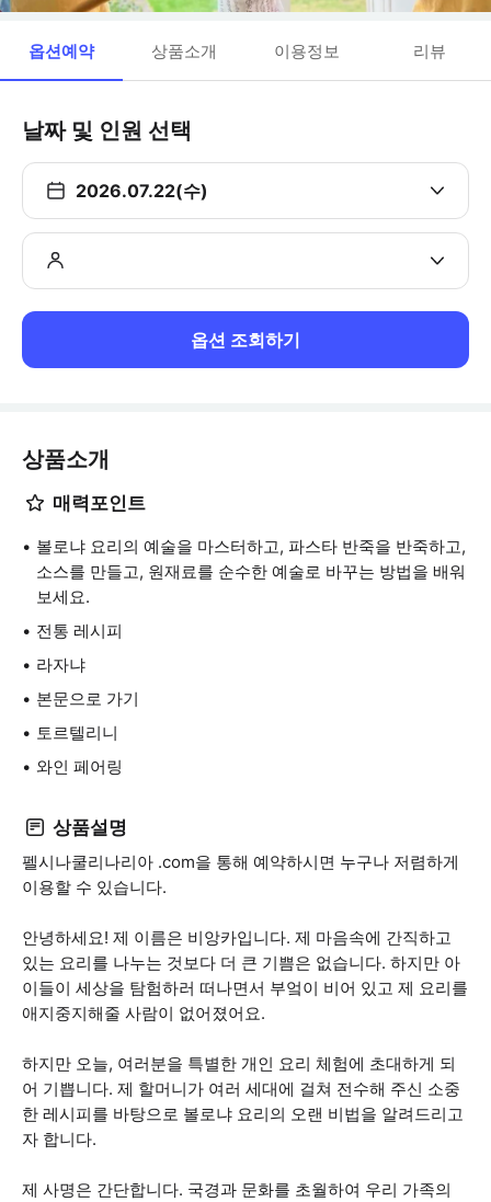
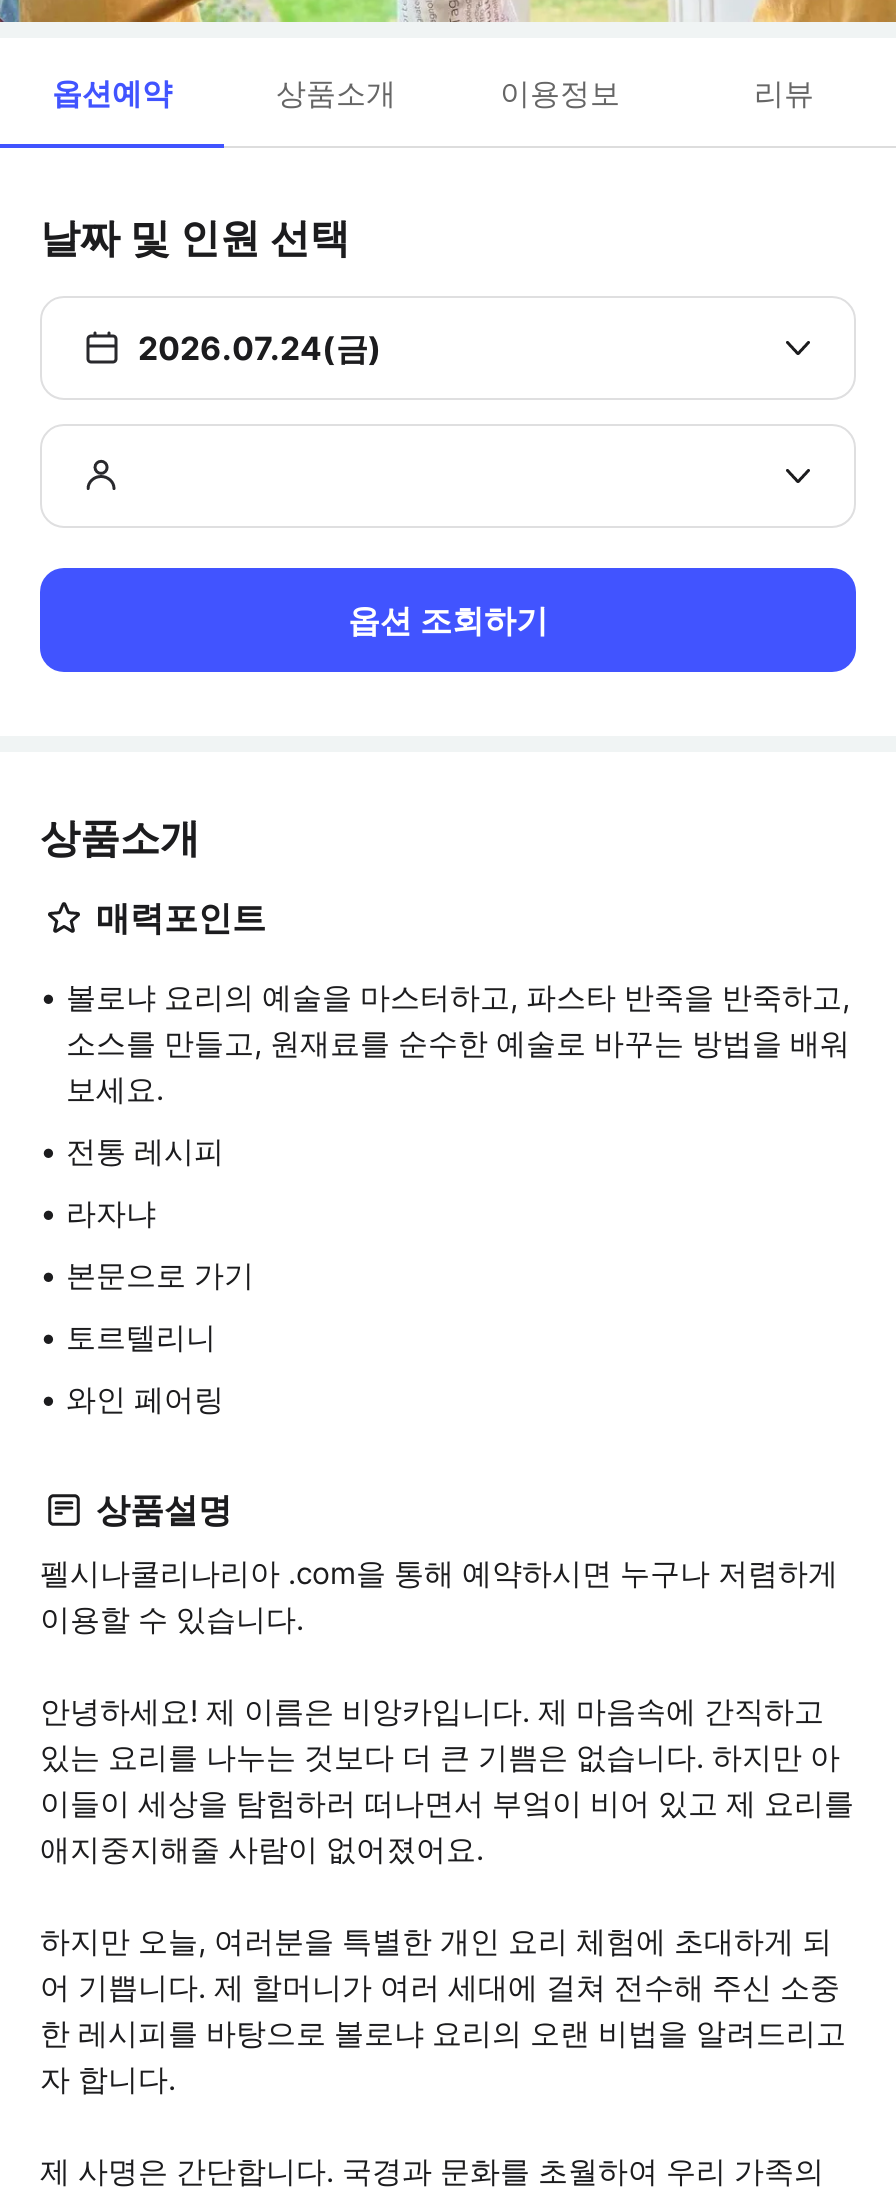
[76,180,208,202] 2026.07.22(수) -> [138,328,382,368] 2026.07.24(금)

